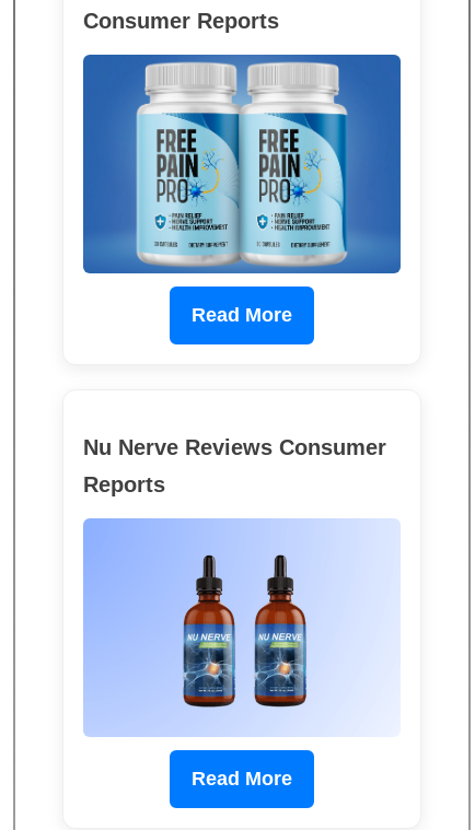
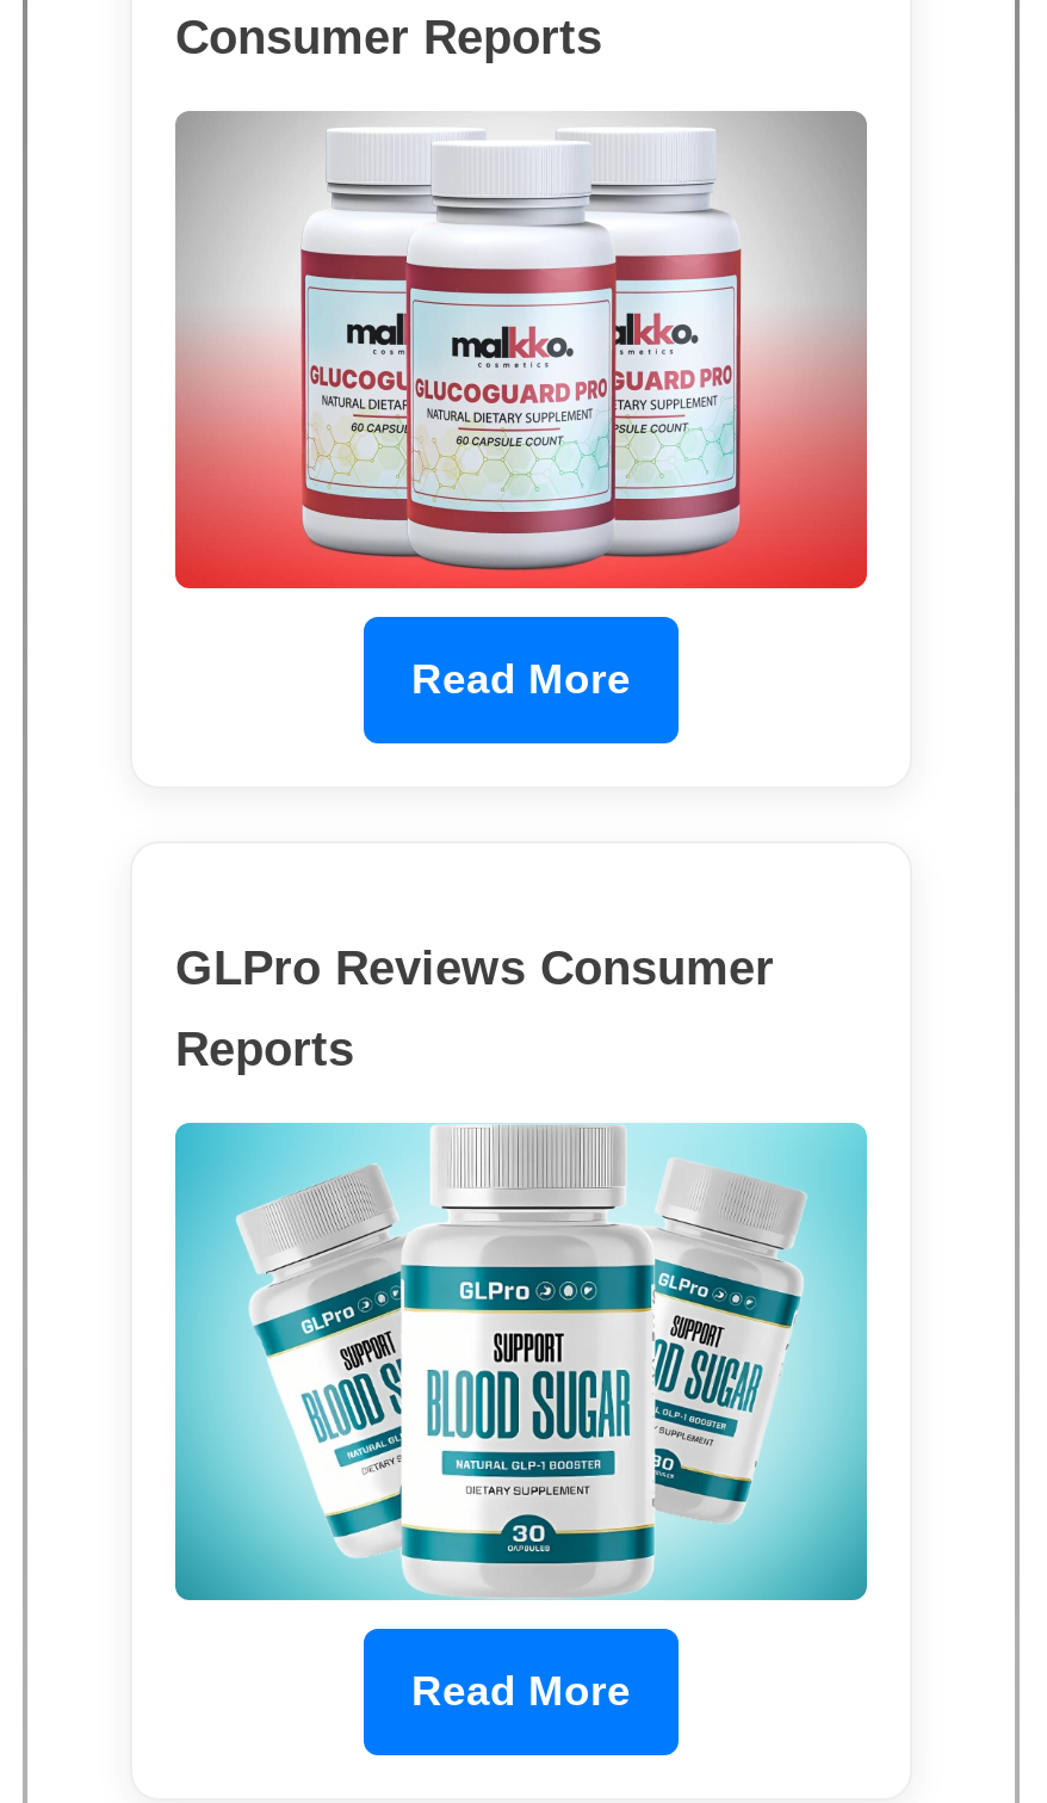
[82,54,402,274] [image] -> [173,111,869,591] [image]
[83,435,386,459] Nu Nerve Reviews Consumer -> [175,941,774,993] GLPro Reviews Consumer
[83,518,401,737] [image] -> [175,1123,869,1603] [image]

